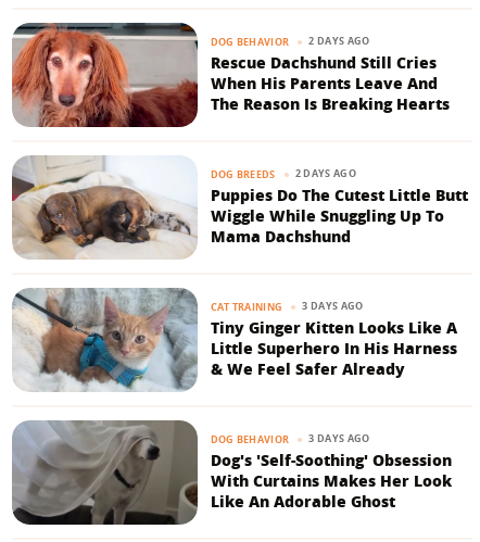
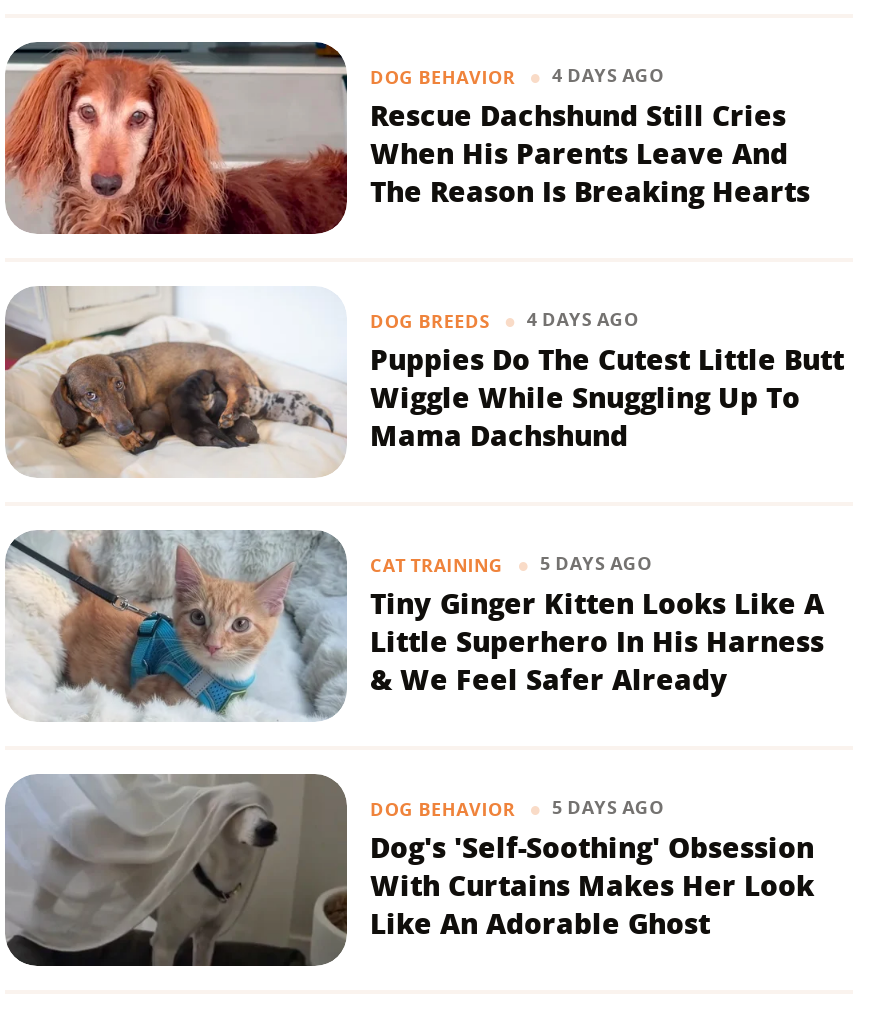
[210,34,370,48] DOG BEHAVIOR 2 DAYS AGO -> [370,62,664,89] DOG BEHAVIOR 4 DAYS AGO
[210,166,356,181] DOG BREEDS 2 DAYS AGO -> [370,306,639,333] DOG BREEDS 4 DAYS AGO
[210,299,363,313] CAT TRAINING 3 DAYS AGO -> [370,550,652,577] CAT TRAINING 5 DAYS AGO
[210,431,370,446] DOG BEHAVIOR 3 DAYS AGO -> [370,794,664,821] DOG BEHAVIOR 5 DAYS AGO

